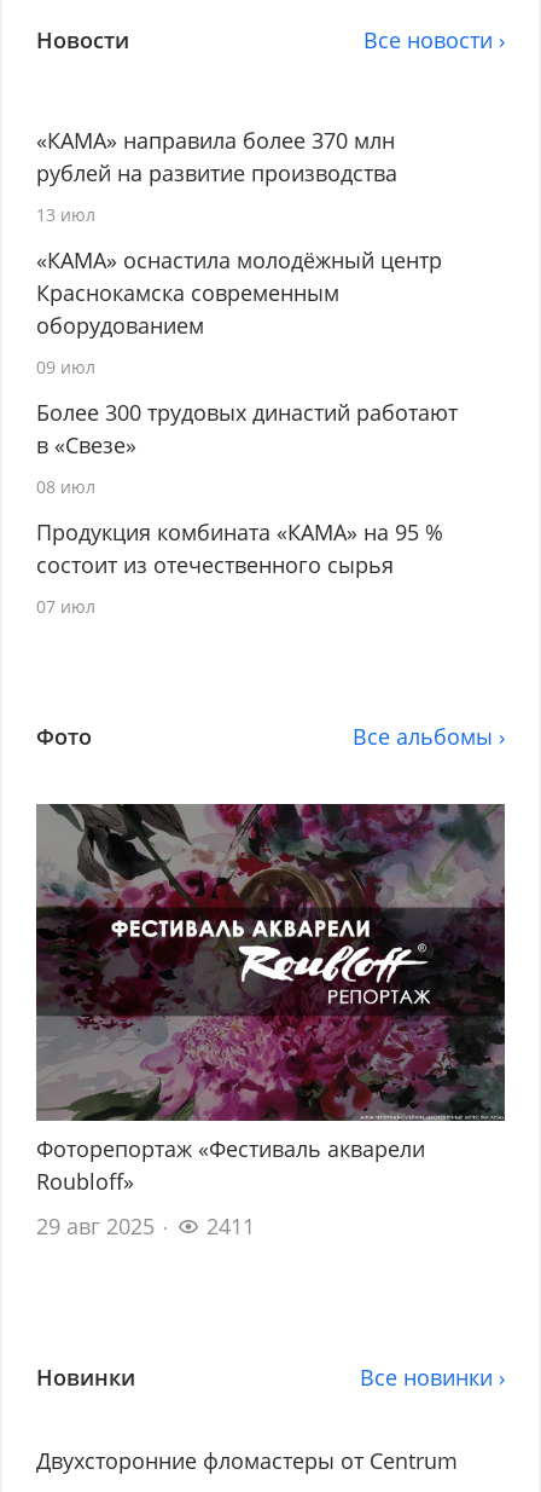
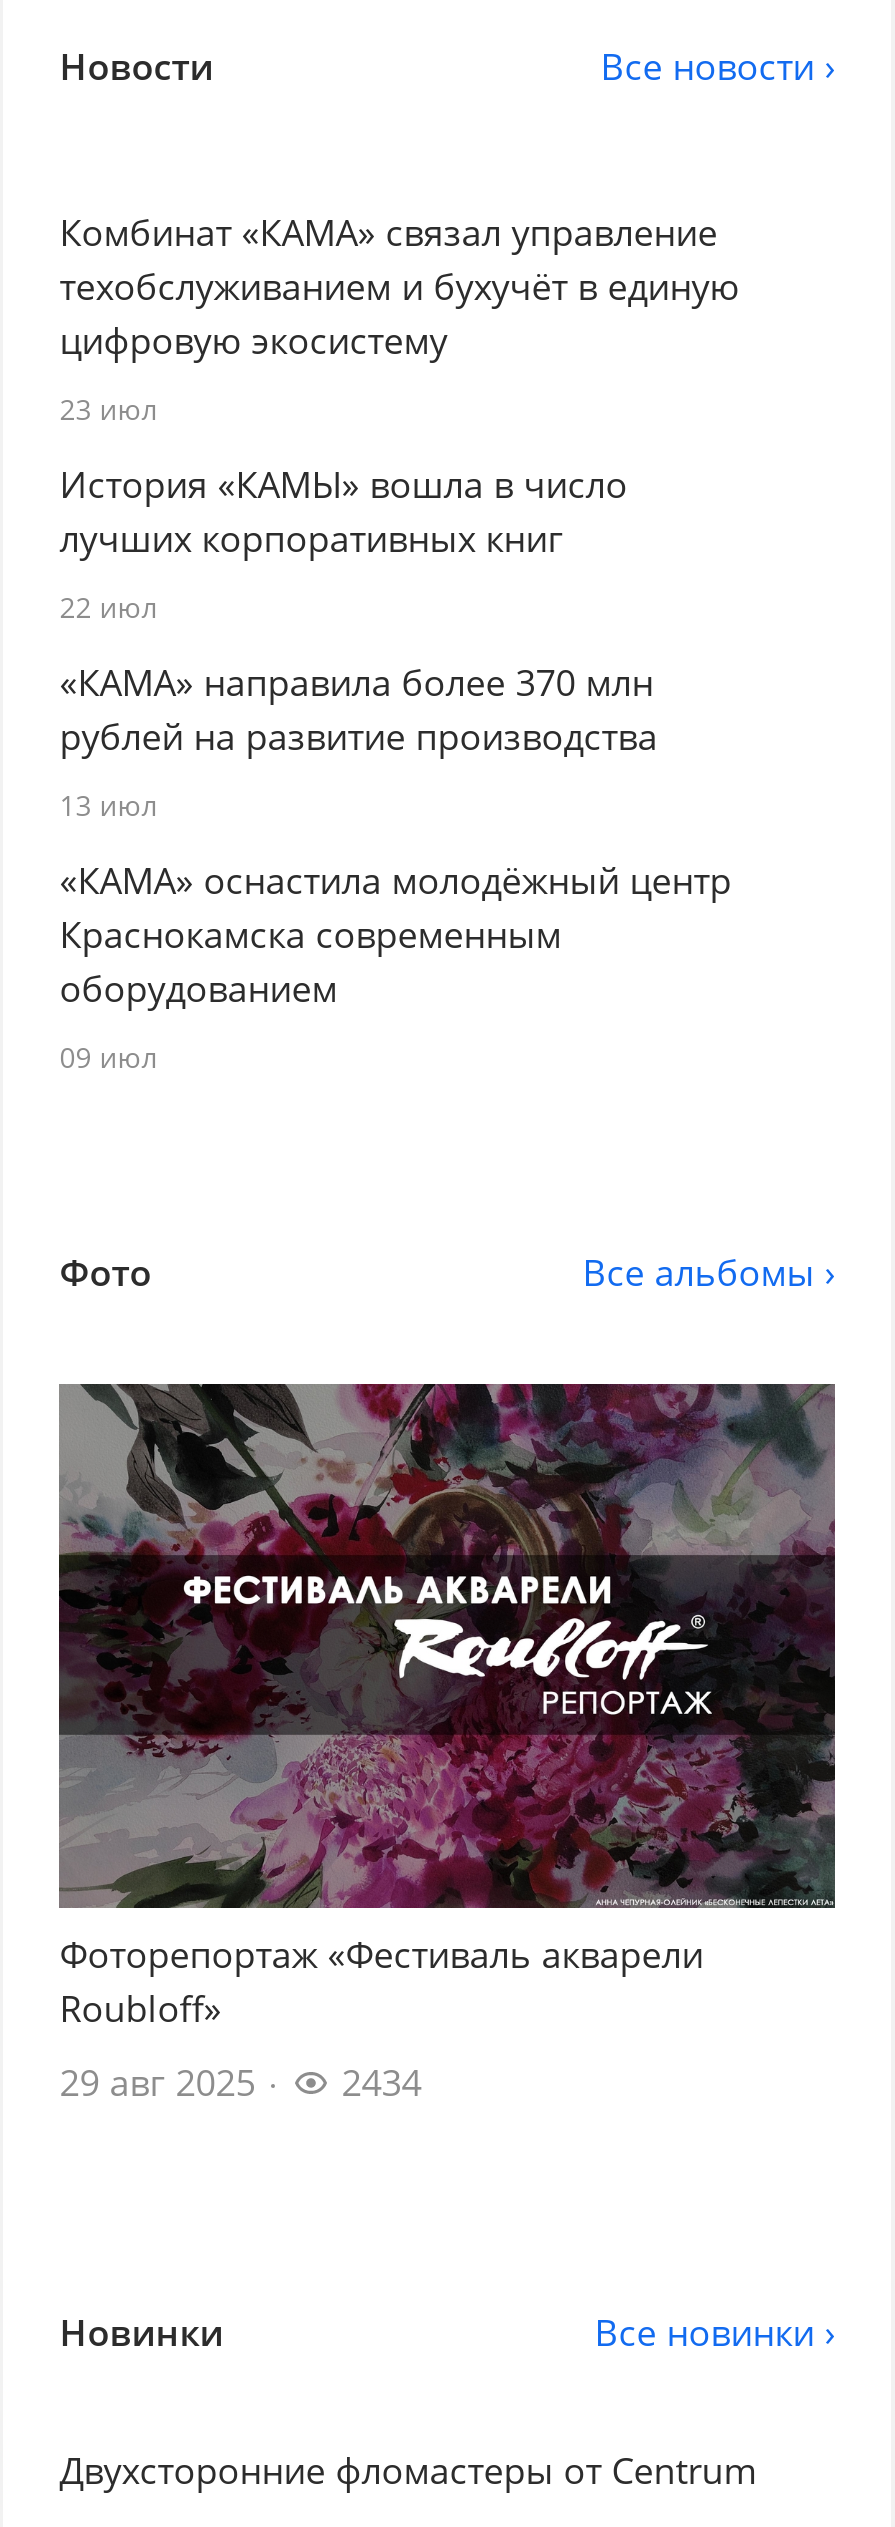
none -> [60,207,740,625] Комбинат «КАМА» связал управление | техобслуживанием и бухучёт в единую | цифровую экосистему | 23 июл | История «КАМЫ» вошла в число | лучших корпоративных книг | 22 июл
moved [37,125,442,378] -> [60,657,732,1075]: «КАМА» направила более 370 млн | рублей на развитие производства | 13 июл | «КАМА» оснастила молодёжный центр | Краснокамска современным | оборудованием | 09 июл
[37,397,458,617] Более 300 трудовых династий работают | в «Свезе» | 08 июл | Продукция комбината «КАМА» на 95 % | состоит из отечественного сырья | 07 июл -> none
[37,1212,255,1241] 29 авг 2025 2411 -> [60,2058,422,2106] 29 авг 2025 2434

